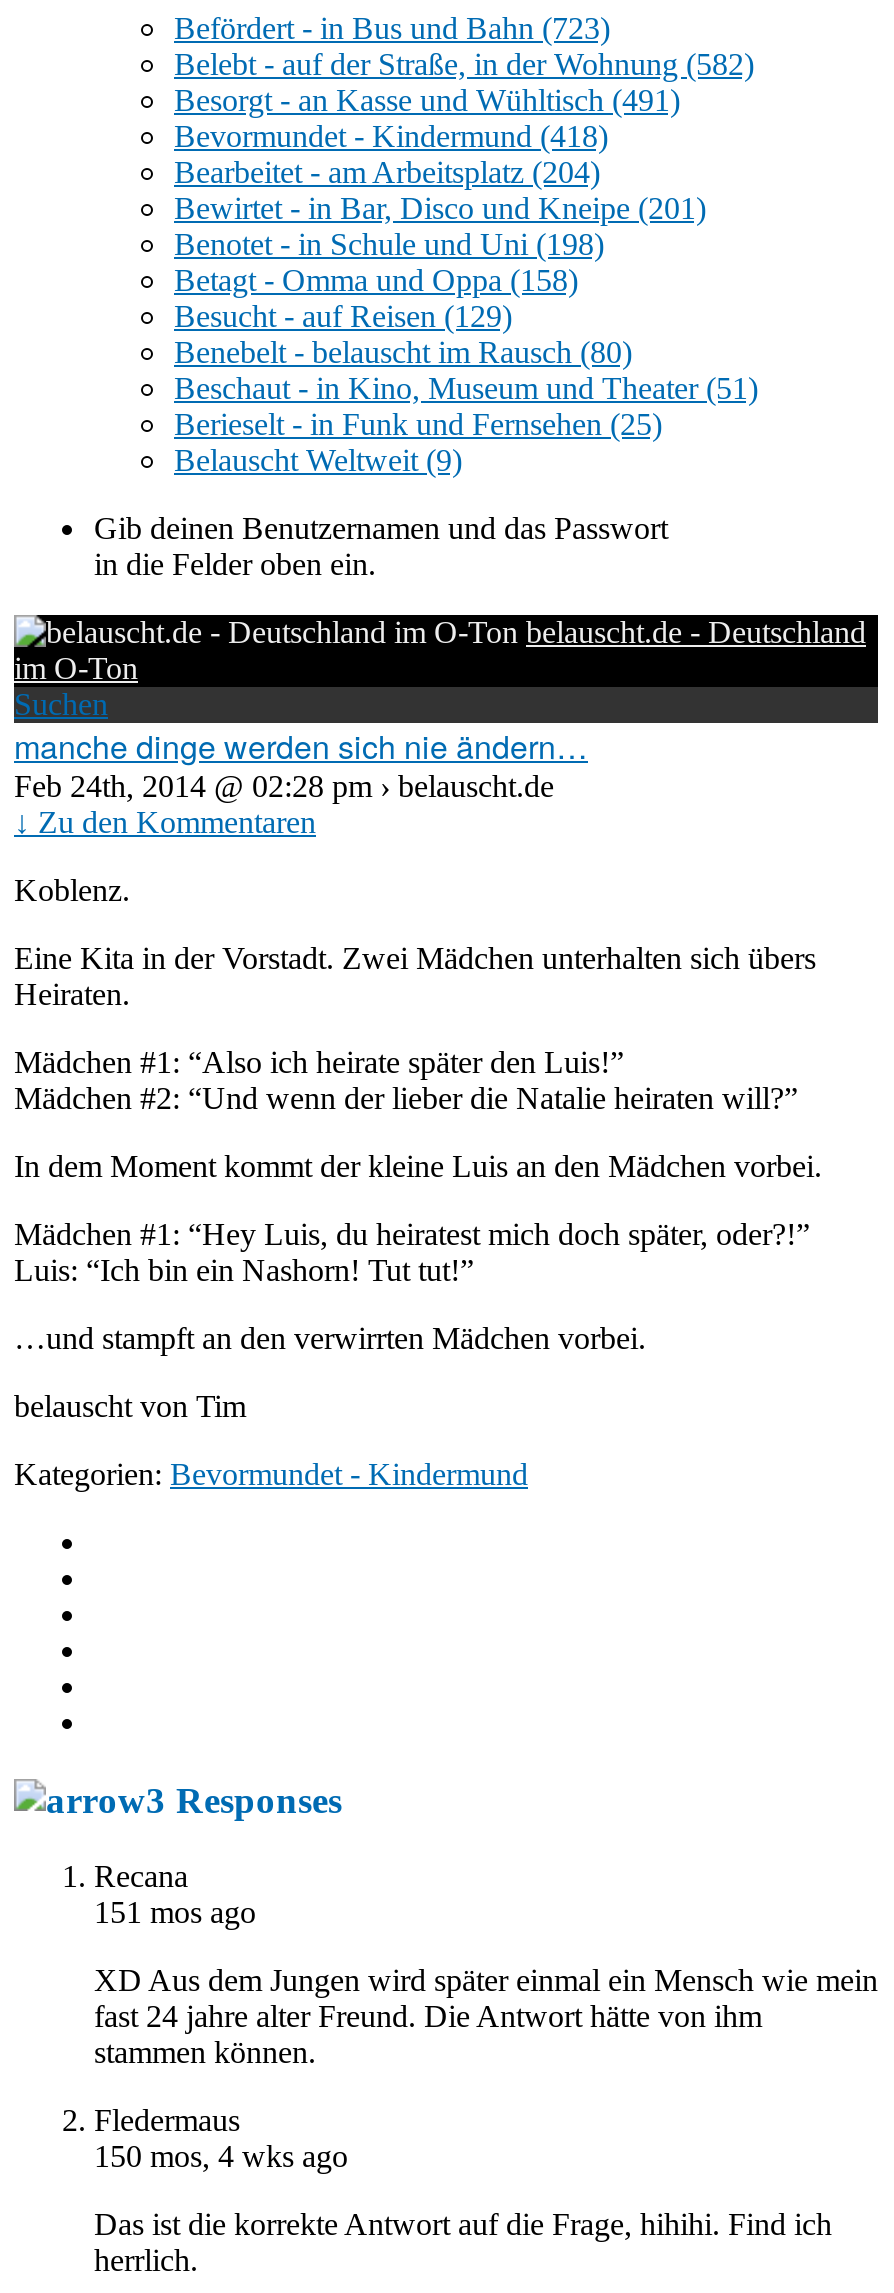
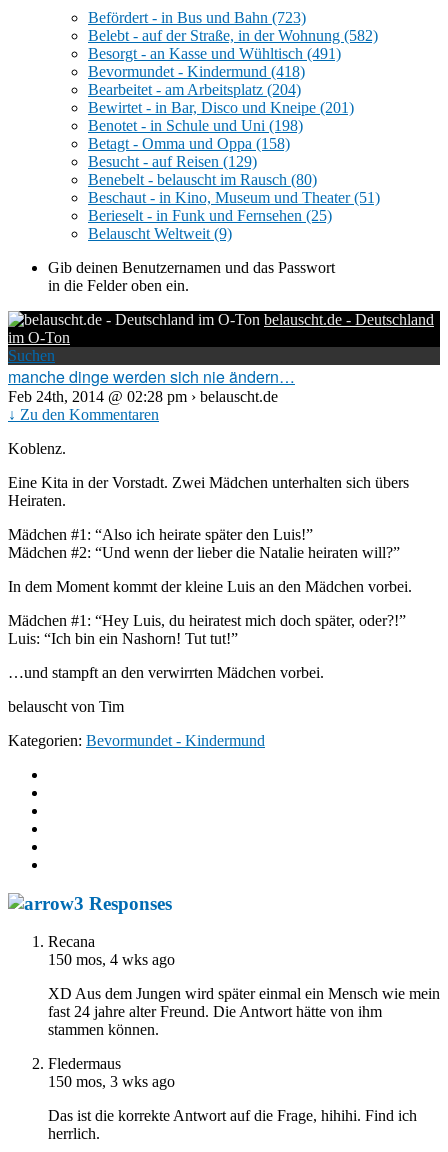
[94,1896,256,1930] 151 mos ago -> [48,951,175,968] 150 mos, 4 wks ago
[94,2140,348,2174] 150 mos, 4 wks ago -> [48,1073,175,1090] 150 mos, 3 wks ago

